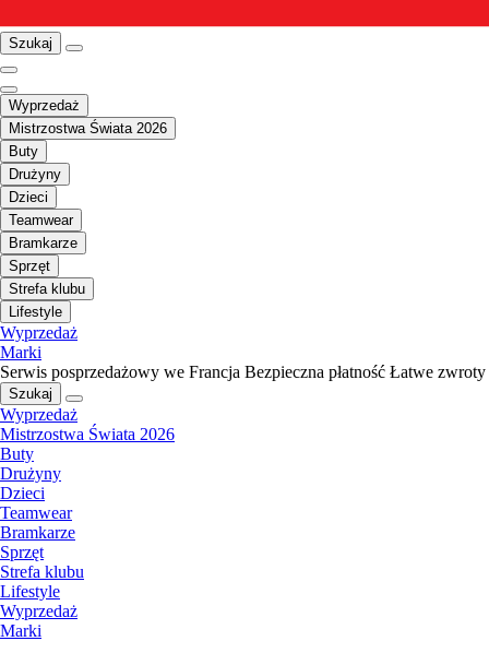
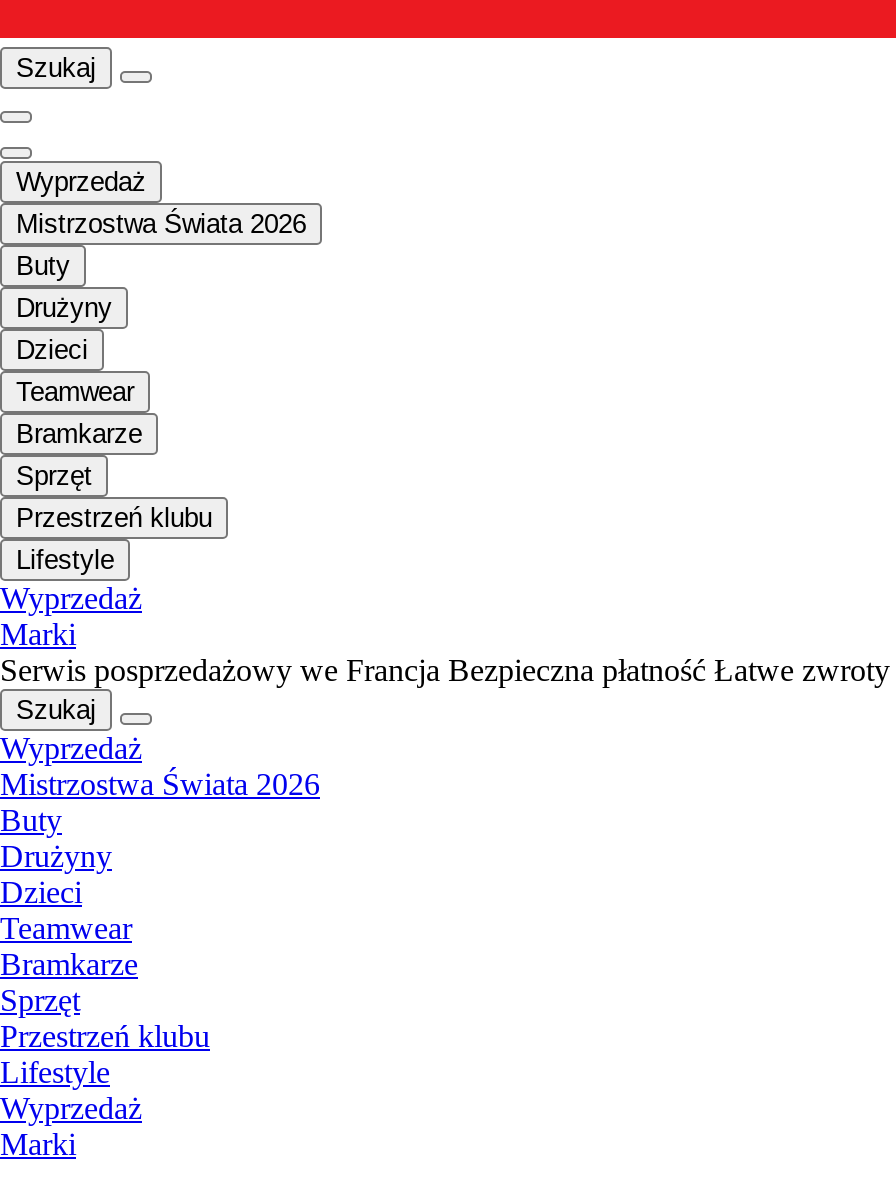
[9,281,85,298] Strefa klubu -> [16,504,212,534] Przestrzeń klubu
[0,563,84,581] Strefa klubu -> [0,1020,210,1054] Przestrzeń klubu

